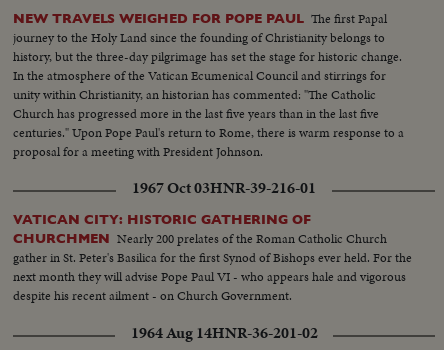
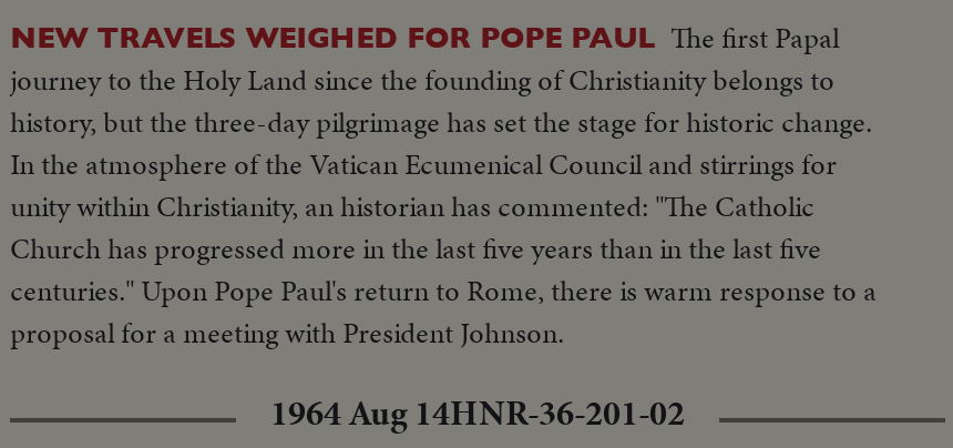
[13,177,412,305] 1967 Oct 03HNR-39-216-01 | VATICAN CITY: HISTORIC GATHERING OF | CHURCHMEN Nearly 200 prelates of the Roman Catholic Church | gather in St. Peter's Basilica for the first Synod of Bishops ever held. For the | next month they will advise Pope Paul VI - who appears hale and vigorous | despite his recent ailment - on Church Government. -> none

